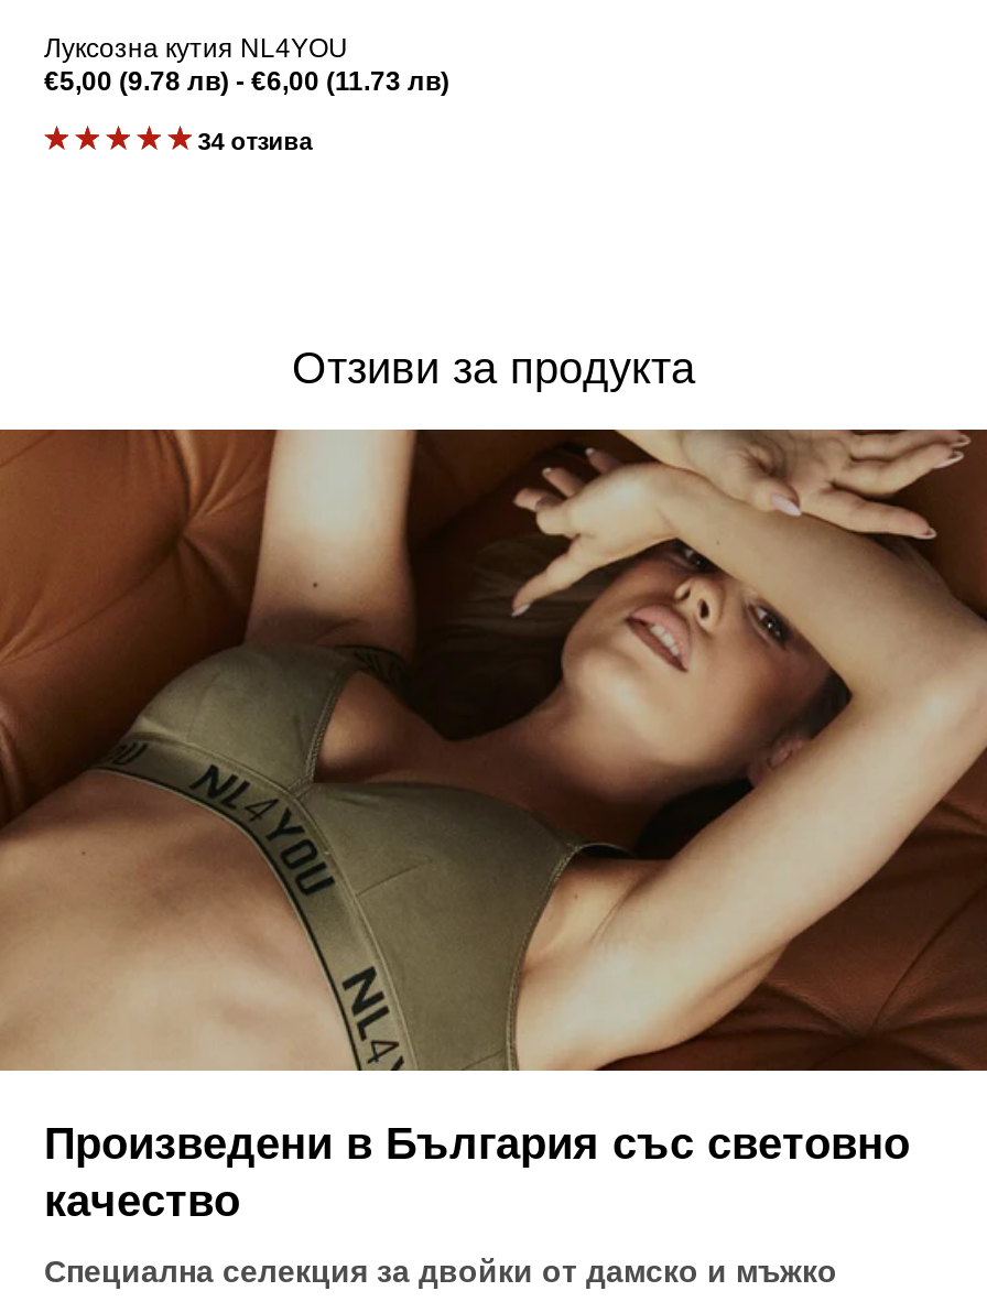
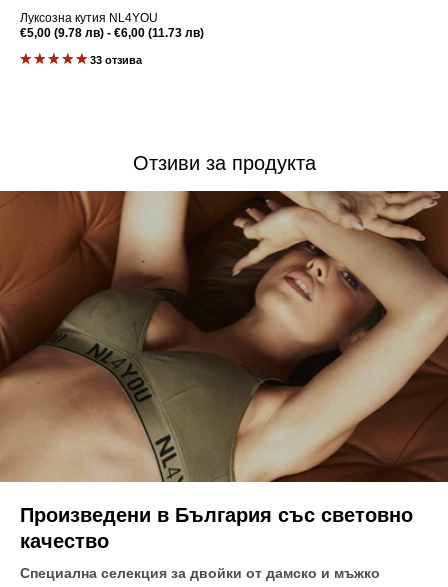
[198,127,312,154] 34 отзива -> [90,54,142,66] 33 отзива

